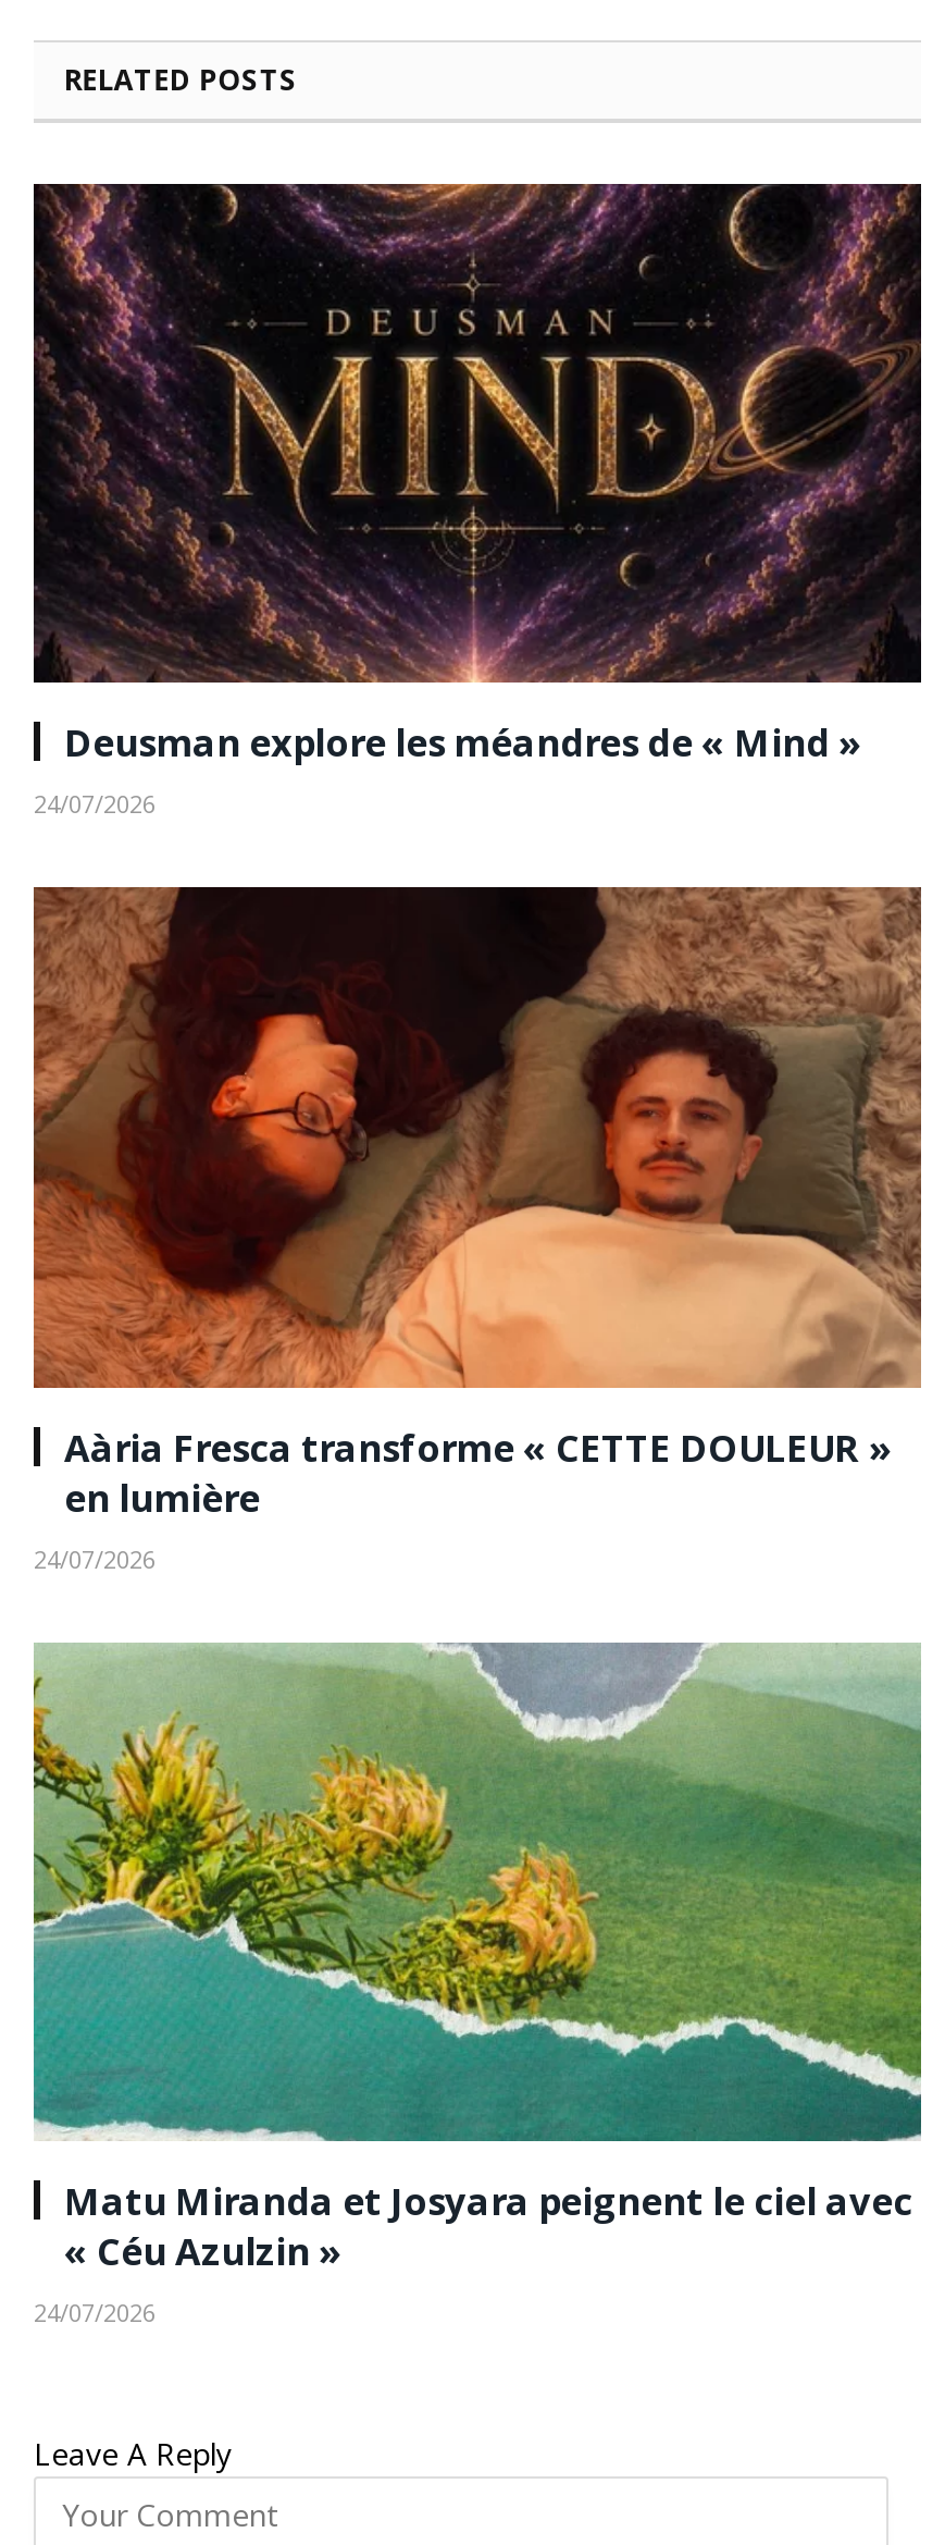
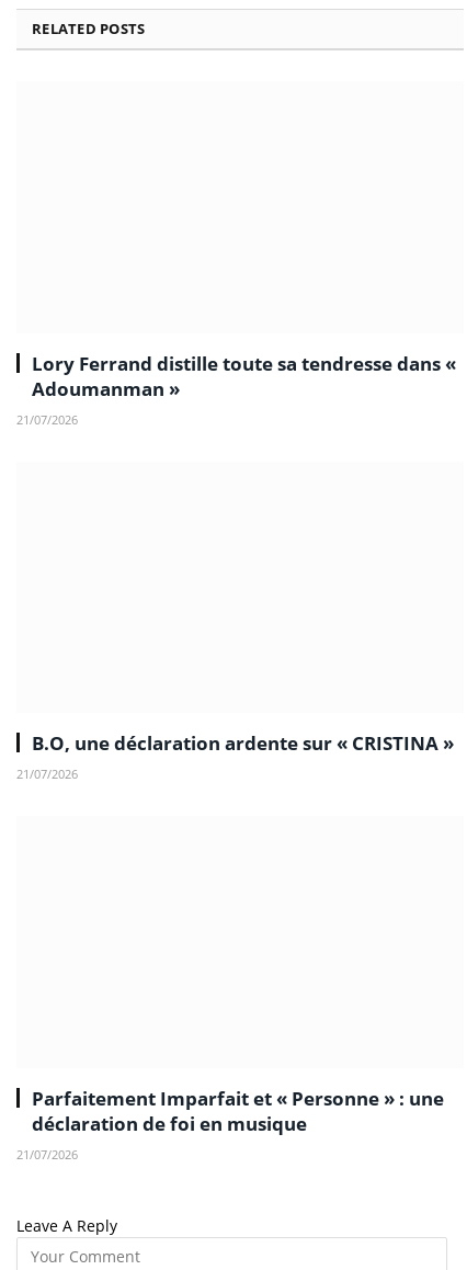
[32,181,923,686] [image] -> none
[34,718,862,821] Deusman explore les méandres de « Mind » | 24/07/2026 -> [16,351,456,428] Lory Ferrand distille toute sa tendresse dans « | Adoumanman » | 21/07/2026
[32,884,923,1391] [image] -> none
[34,1423,893,1575] Aària Fresca transforme « CETTE DOULEUR » | en lumière | 24/07/2026 -> [16,731,454,782] B.O, une déclaration ardente sur « CRISTINA » | 21/07/2026
[32,1642,923,2144] [image] -> none
[34,2177,912,2329] Matu Miranda et Josyara peignent le ciel avec | « Céu Azulzin » | 24/07/2026 -> [16,1086,444,1162] Parfaitement Imparfait et « Personne » : une | déclaration de foi en musique | 21/07/2026

